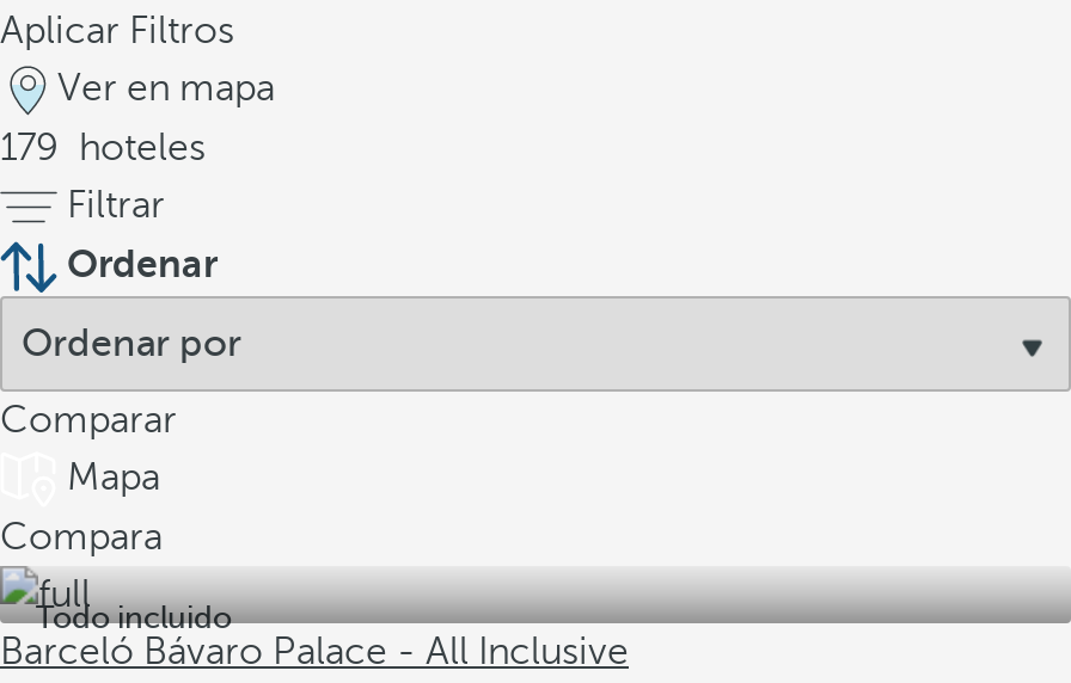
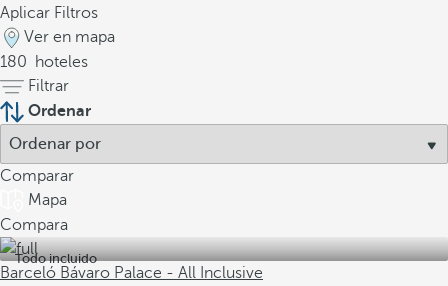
[0,127,206,170] 179 hoteles -> [0,53,88,71] 180 hoteles

